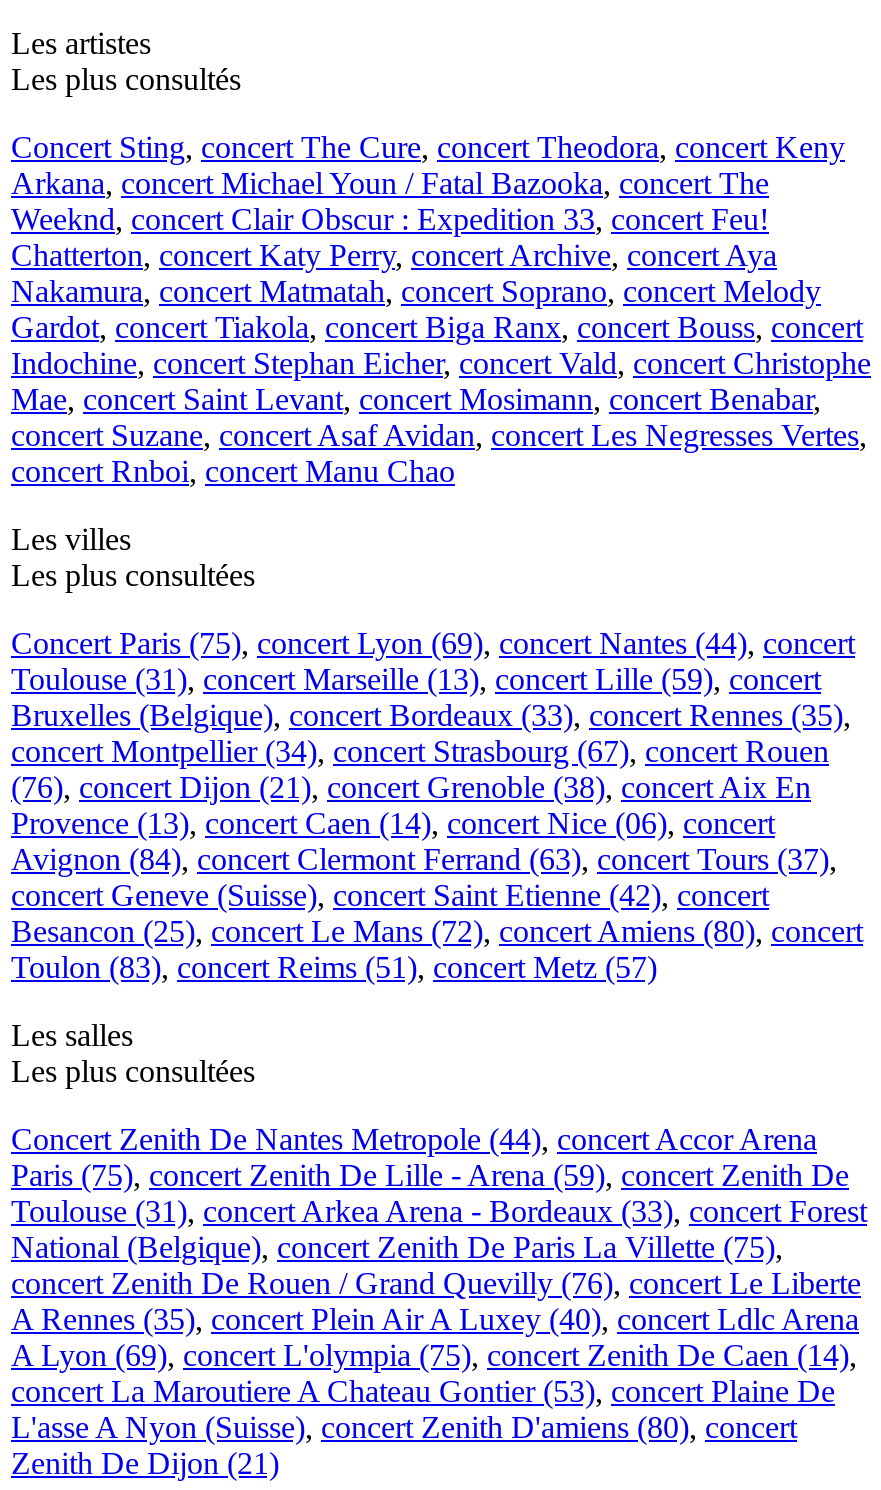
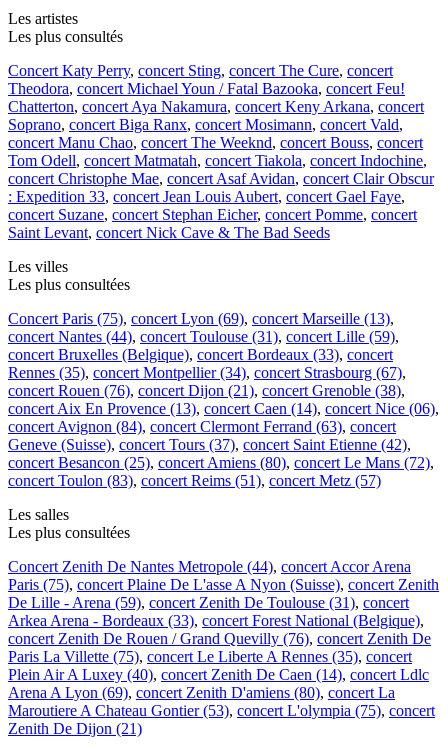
[11,130,871,488] Concert Sting, concert The Cure, concert Theodora, concert Keny | Arkana, concert Michael Youn / Fatal Bazooka, concert The | Weeknd, concert Clair Obscur : Expedition 33, concert Feu! | Chatterton, concert Katy Perry, concert Archive, concert Aya | Nakamura, concert Matmatah, concert Soprano, concert Melody | Gardot, concert Tiakola, concert Biga Ranx, concert Bouss, concert | Indochine, concert Stephan Eicher, concert Vald, concert Christophe | Mae, concert Saint Levant, concert Mosimann, concert Benabar, | concert Suzane, concert Asaf Avidan, concert Les Negresses Vertes, | concert Rnboi, concert Manu Chao -> [8,62,434,241] Concert Katy Perry, concert Sting, concert The Cure, concert | Theodora, concert Michael Youn / Fatal Bazooka, concert Feu! | Chatterton, concert Aya Nakamura, concert Keny Arkana, concert | Soprano, concert Biga Ranx, concert Mosimann, concert Vald, | concert Manu Chao,concert The Weeknd, concert Bouss, concert | Tom Odell, concert Matmatah, concert Tiakola, concert Indochine, | concert Christophe Mae, concert Asaf Avidan, concert Clair Obscur | : Expedition 33, concert Jean Louis Aubert, concert Gael Faye, | concert Suzane, concert Stephan Eicher, concert Pomme, concert | Saint Levant, concert Nick Cave & The Bad Seeds
[11,626,863,984] Concert Paris (75), concert Lyon (69), concert Nantes (44), concert | Toulouse (31),concert Marseille (13), concert Lille (59), concert | Bruxelles (Belgique), concert Bordeaux (33), concert Rennes (35), | concert Montpellier (34), concert Strasbourg (67), concert Rouen | (76), concert Dijon (21), concert Grenoble (38), concert Aix En | Provence (13), concert Caen (14), concert Nice (06), concert | Avignon (84), concert Clermont Ferrand (63), concert Tours (37), | concert Geneve (Suisse), concert Saint Etienne (42), concert | Besancon (25), concert Le Mans (72), concert Amiens (80), concert | Toulon (83), concert Reims (51), concert Metz (57) -> [8,310,439,489] Concert Paris (75), concert Lyon (69), concert Marseille (13), | concert Nantes (44), concert Toulouse (31), concert Lille (59), | concert Bruxelles (Belgique), concert Bordeaux (33), concert | Rennes (35), concert Montpellier (34), concert Strasbourg (67), | concert Rouen (76), concert Dijon (21), concert Grenoble (38), | concert Aix En Provence (13), concert Caen (14), concert Nice (06), | concert Avignon (84), concert Clermont Ferrand (63), concert | Geneve (Suisse), concert Tours (37), concert Saint Etienne (42), | concert Besancon (25), concert Amiens (80), concert Le Mans (72), | concert Toulon (83), concert Reims (51), concert Metz (57)
[11,1158,867,1444] Paris (75), concert Zenith De Lille - Arena (59), concert Zenith De | Toulouse (31), concert Arkea Arena - Bordeaux (33), concert Forest | National (Belgique), concert Zenith De Paris La Villette (75), | concert Zenith De Rouen / Grand Quevilly (76), concert Le Liberte | A Rennes (35), concert Plein Air A Luxey (40), concert Ldlc Arena | A Lyon (69), concert L'olympia (75), concert Zenith De Caen (14), | concert La Maroutiere A Chateau Gontier (53), concert Plaine De | L'asse A Nyon (Suisse), concert Zenith D'amiens (80), concert -> [8,576,439,719] Paris (75), concert Plaine De L'asse A Nyon (Suisse), concert Zenith | De Lille - Arena (59), concert Zenith De Toulouse (31), concert | Arkea Arena - Bordeaux (33), concert Forest National (Belgique), | concert Zenith De Rouen / Grand Quevilly (76), concert Zenith De | Paris La Villette (75), concert Le Liberte A Rennes (35), concert | Plein Air A Luxey (40), concert Zenith De Caen (14), concert Ldlc | Arena A Lyon (69), concert Zenith D'amiens (80), concert La | Maroutiere A Chateau Gontier (53), concert L'olympia (75), concert

